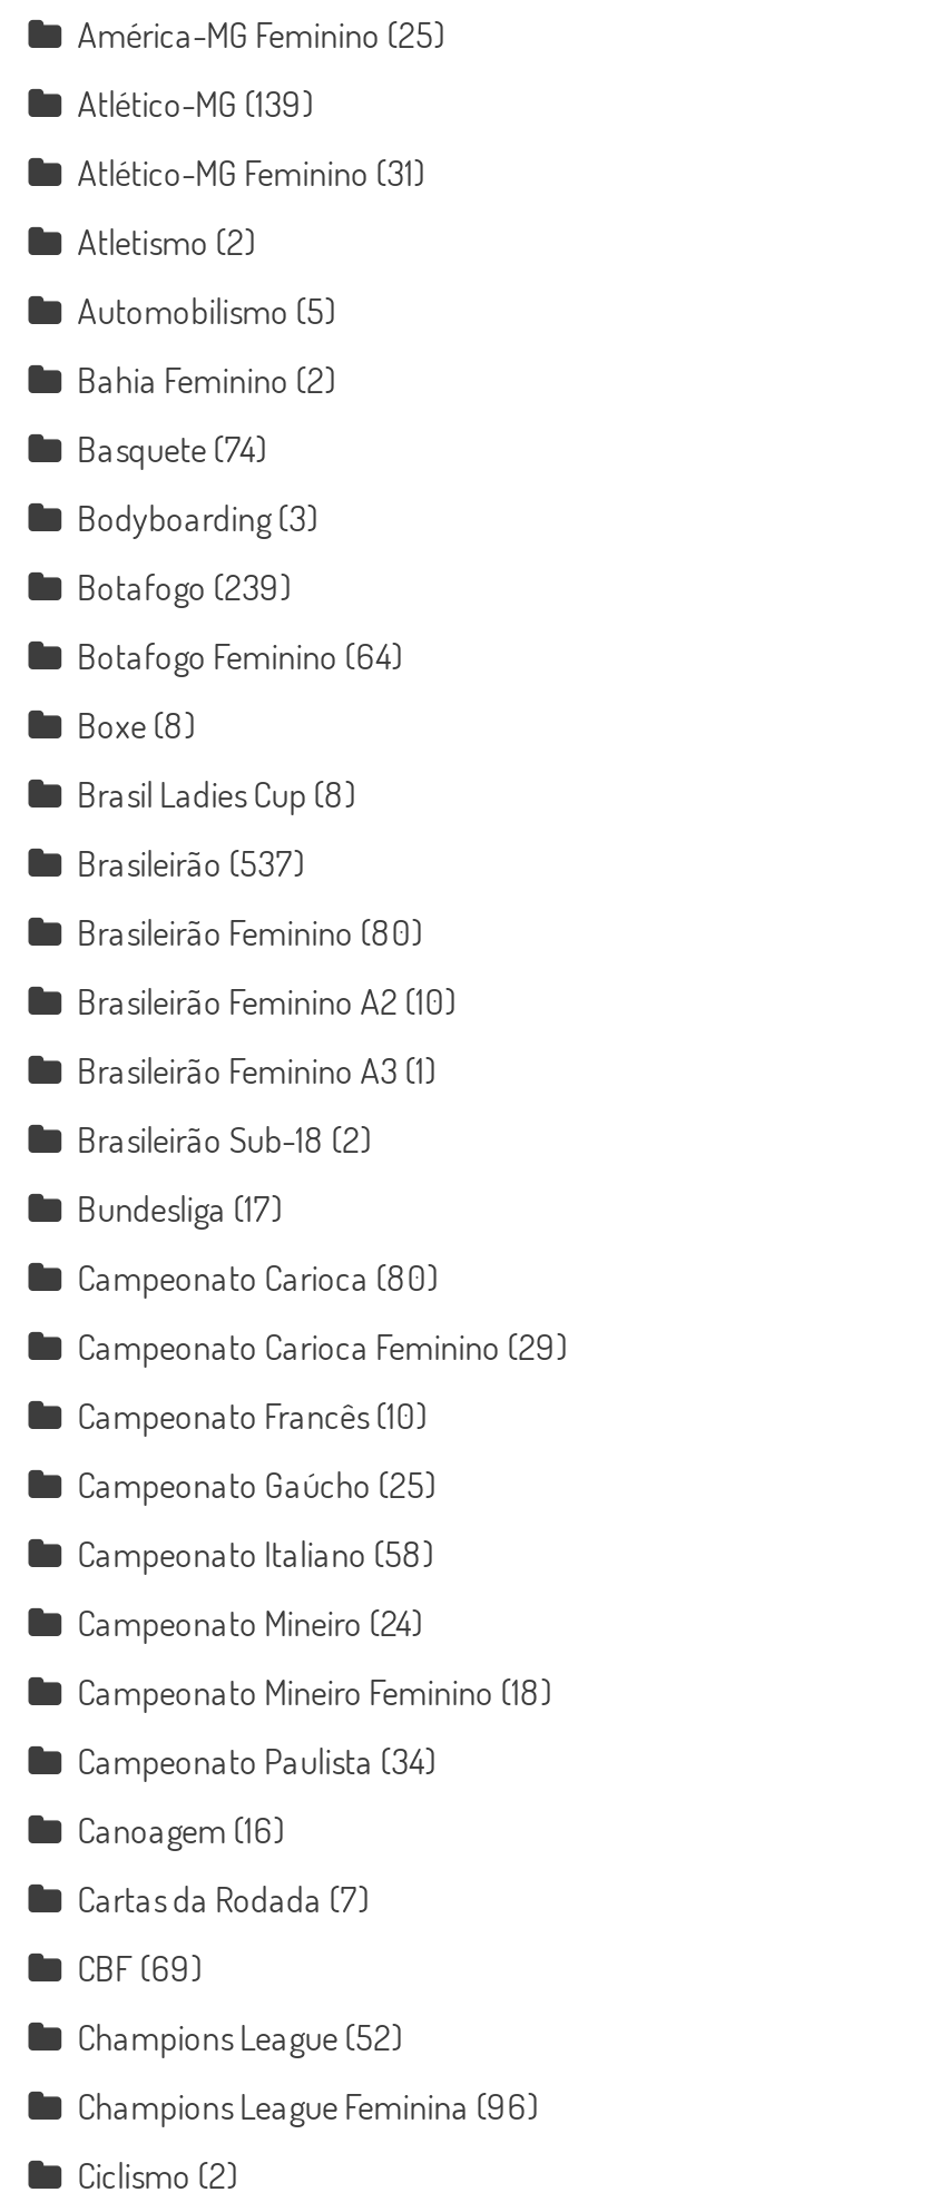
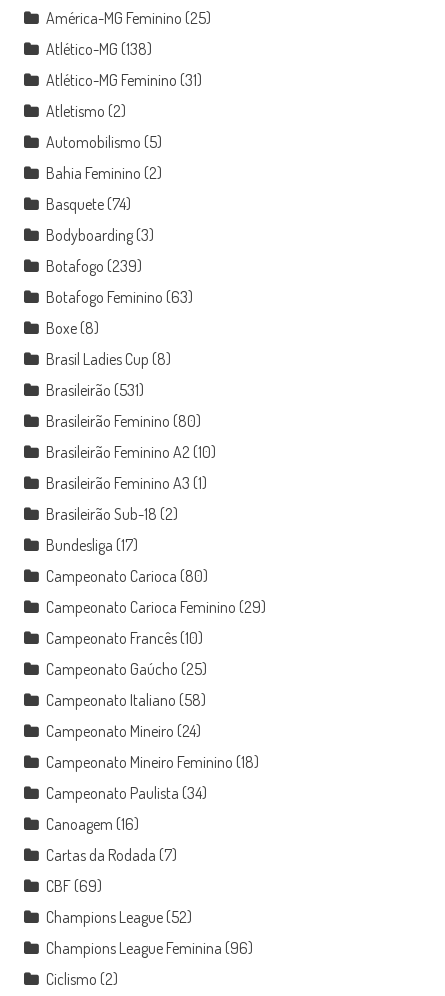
[77,81,313,126] Atlético-MG (139) -> [46,39,152,59] Atlético-MG (138)
[77,634,402,678] Botafogo Feminino (64) -> [46,287,193,307] Botafogo Feminino (63)
[77,841,304,885] Brasileirão (537) -> [46,380,144,400] Brasileirão (531)

